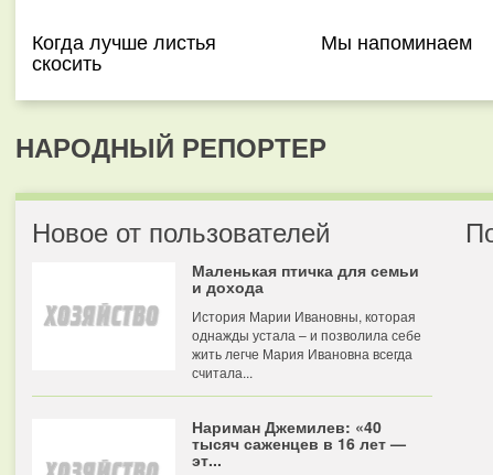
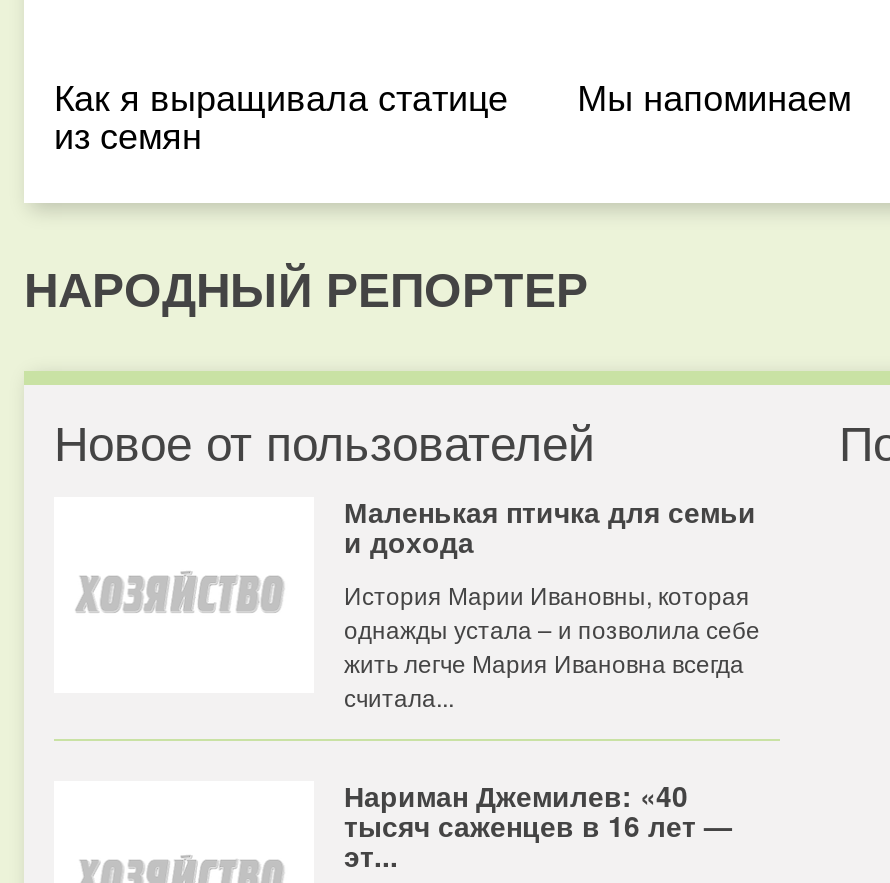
[32,26,216,76] Когда лучше листья | скосить -> [54,69,508,159] Как я выращивала статице | из семян

